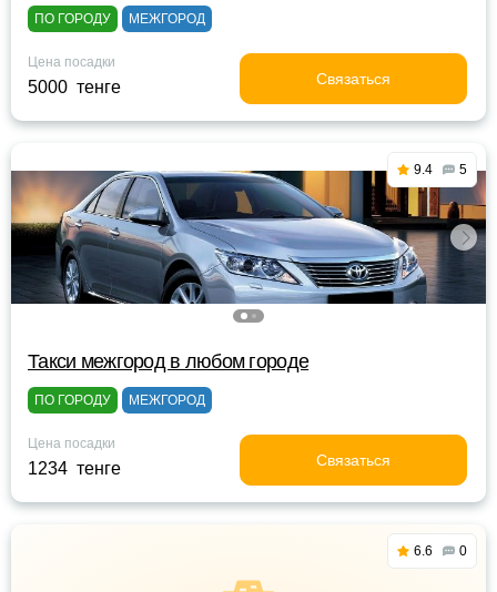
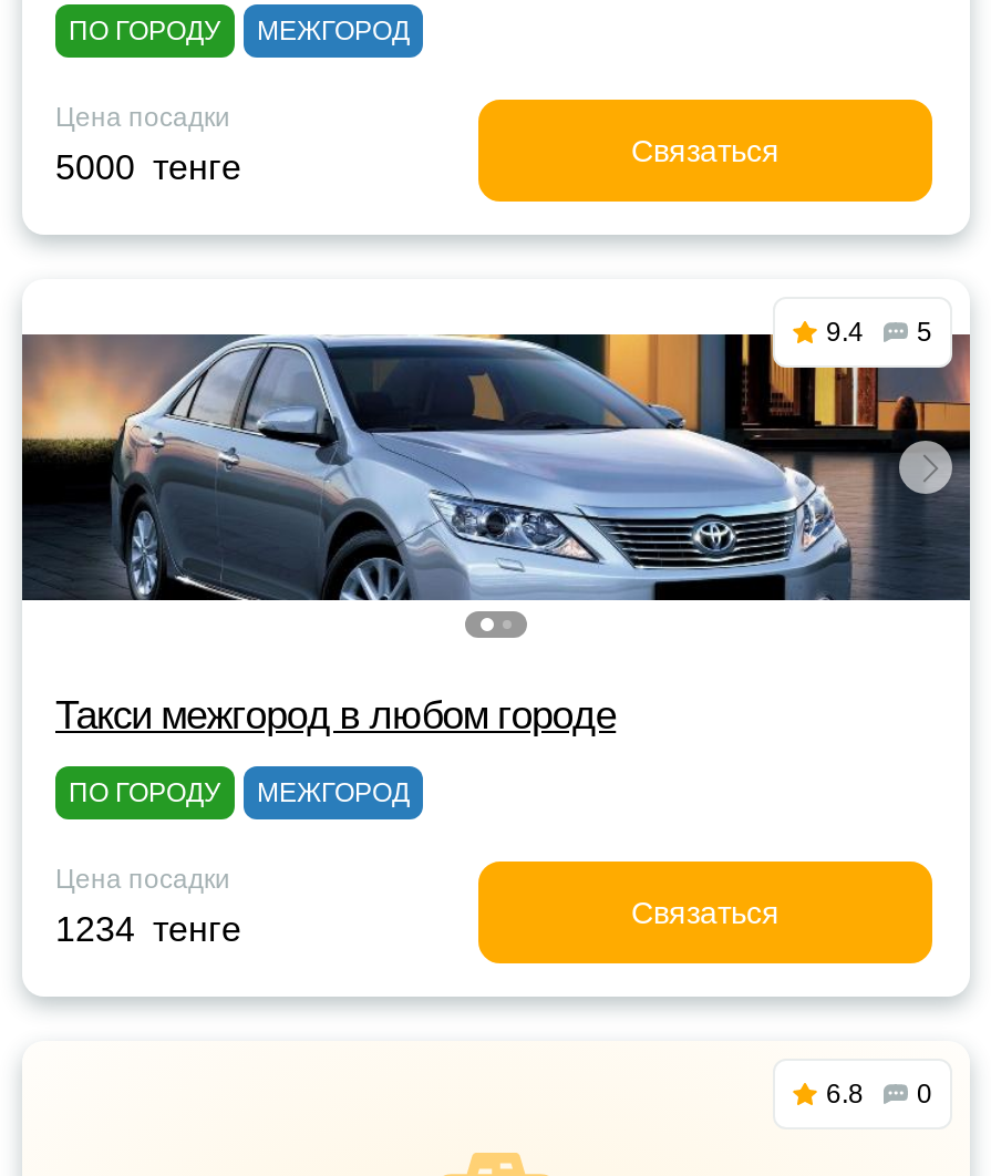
[414,543,467,559] 6.6 0 -> [826,1079,932,1110] 6.8 0

